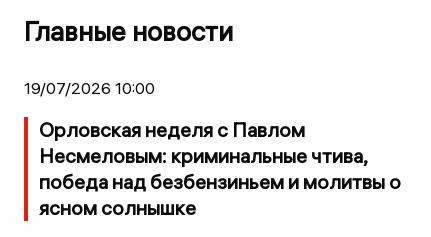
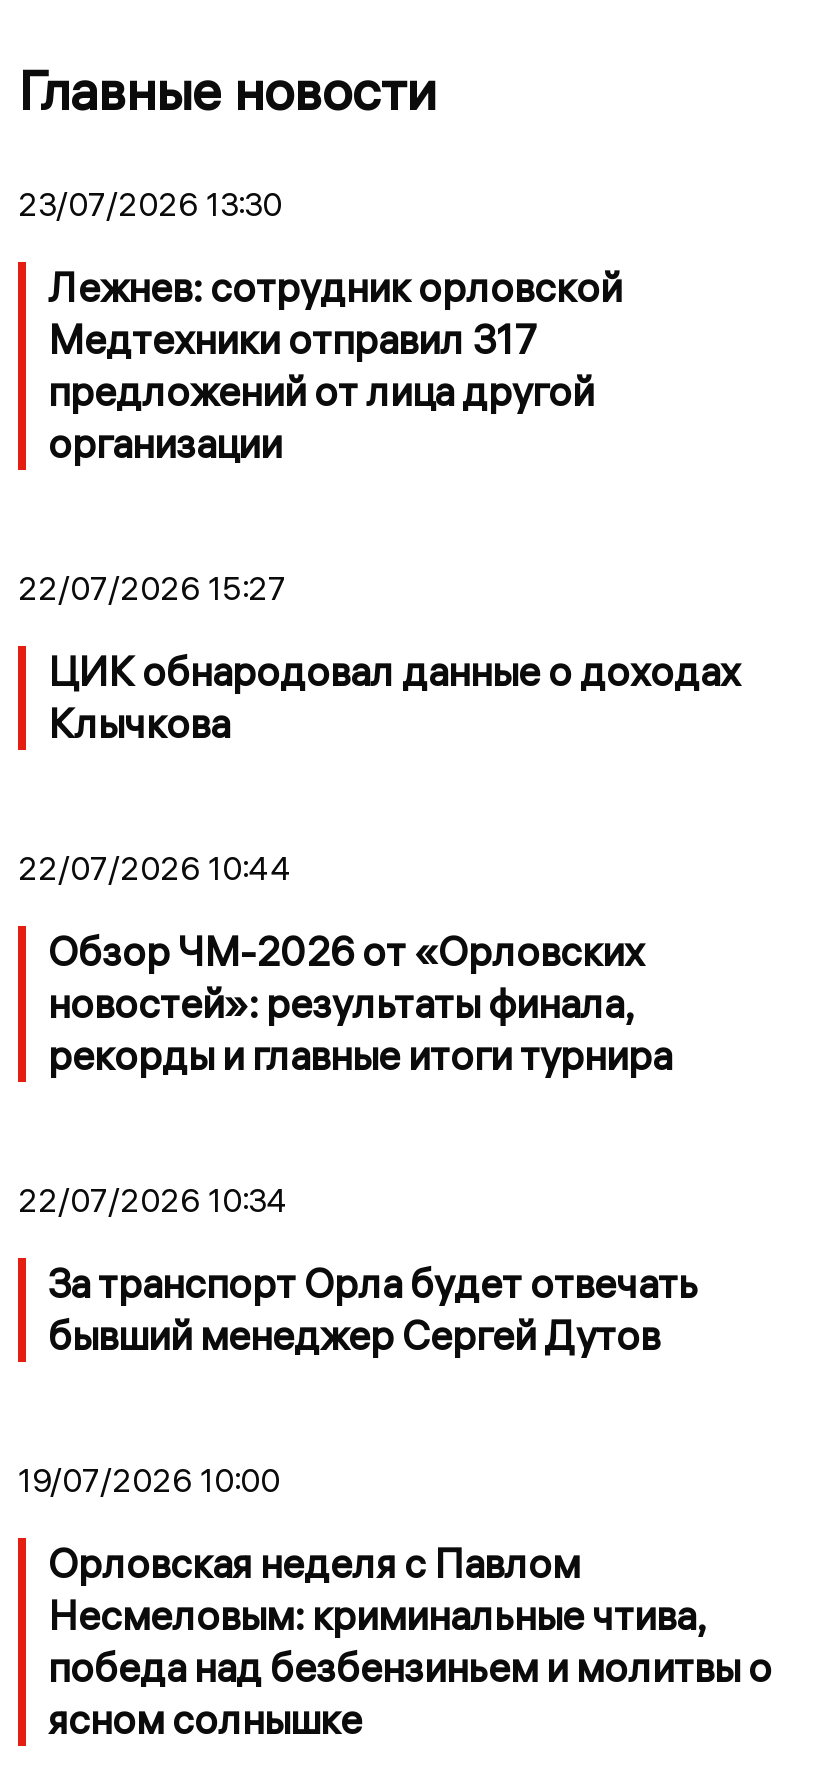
none -> [18,184,740,1360] 23/07/2026 13:30 | Лежнев: сотрудник орловской | Медтехники отправил 317 | предложений от лица другой | организации | 22/07/2026 15:27 | ЦИК обнародовал данные о доходах | Клычкова | 22/07/2026 10:44 | Обзор ЧМ-2026 от «Орловских | новостей»: результаты финала, | рекорды и главные итоги турнира | 22/07/2026 10:34 | За транспорт Орла будет отвечать | бывший менеджер Сергей Дутов

